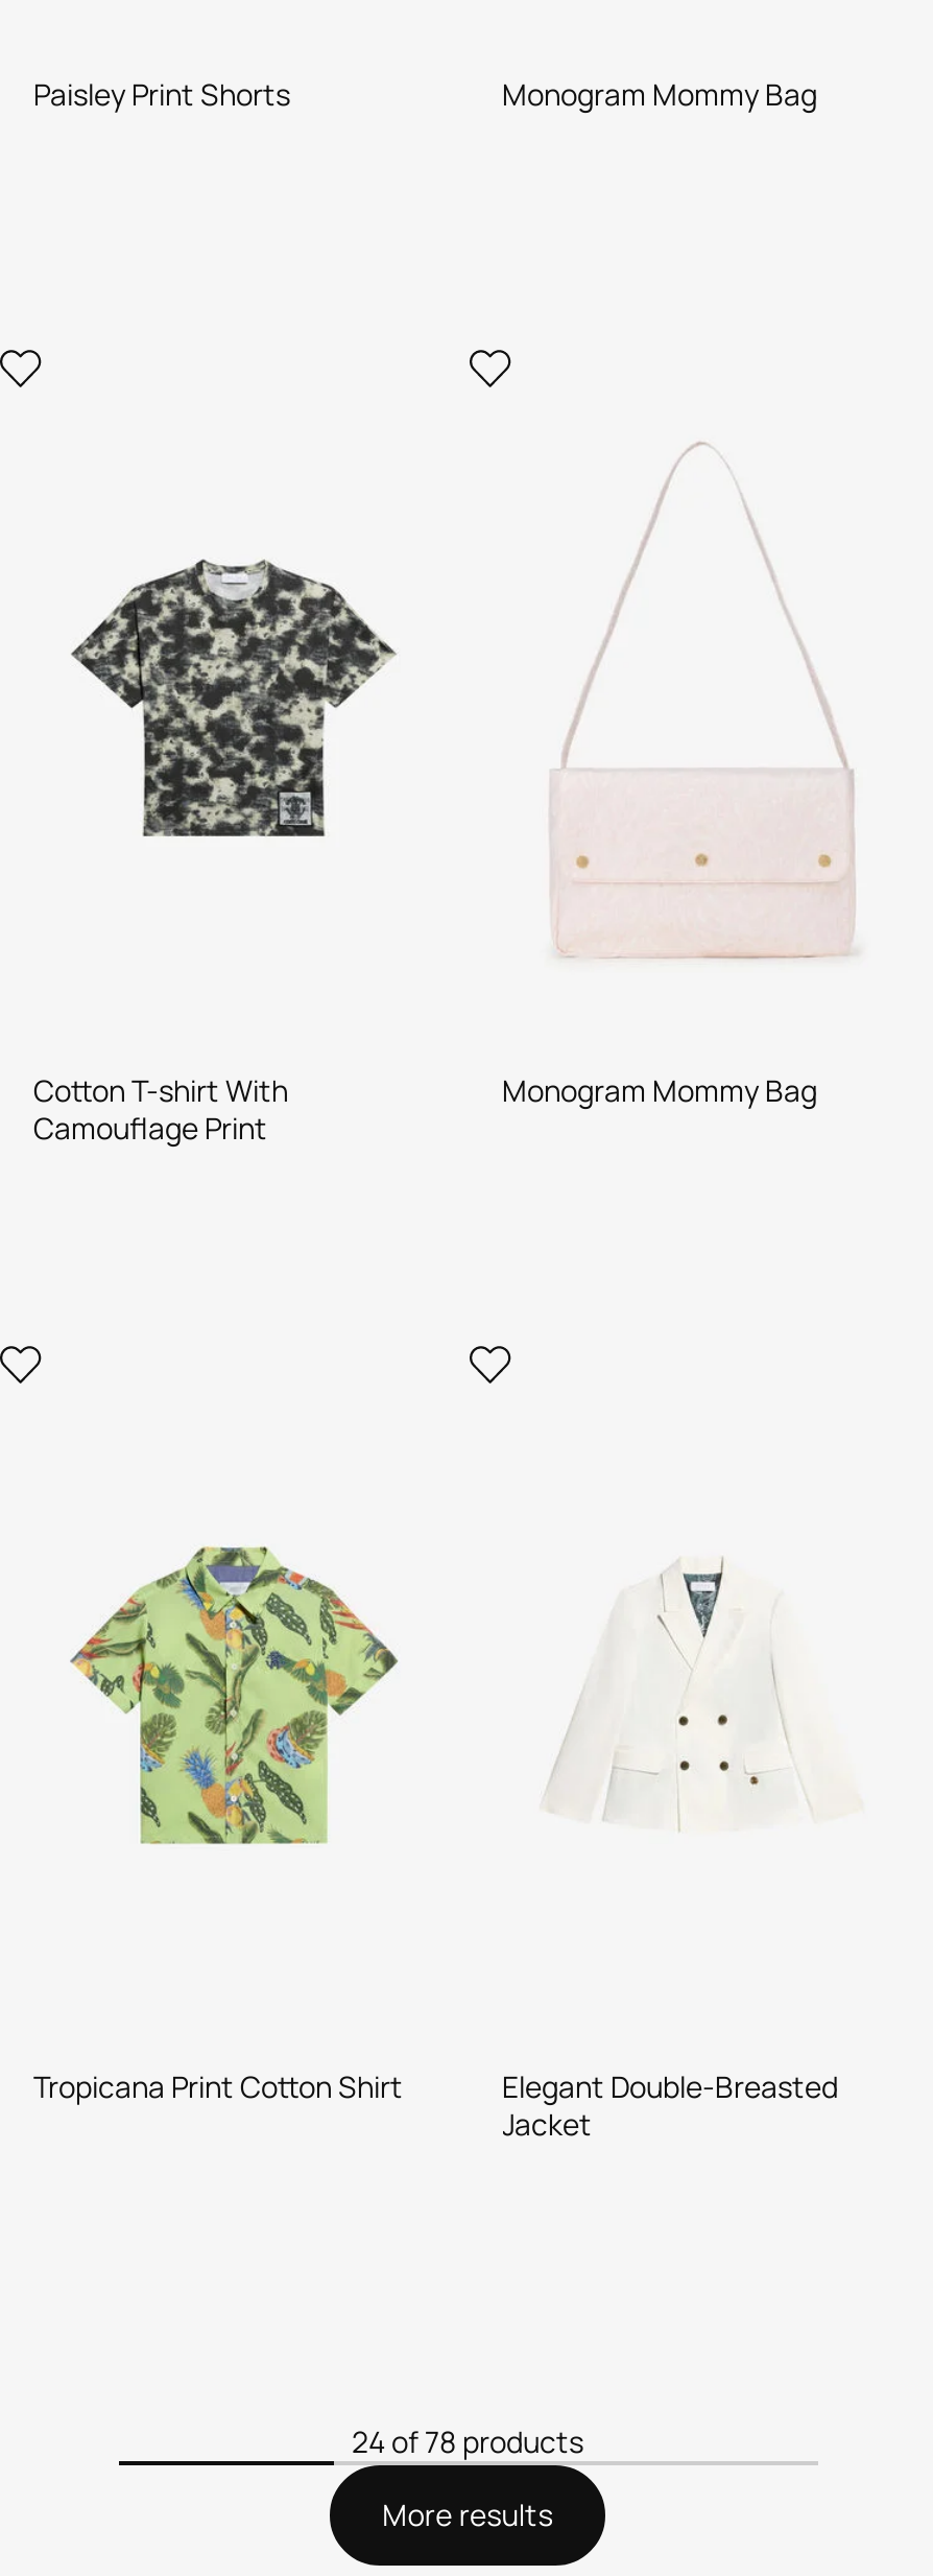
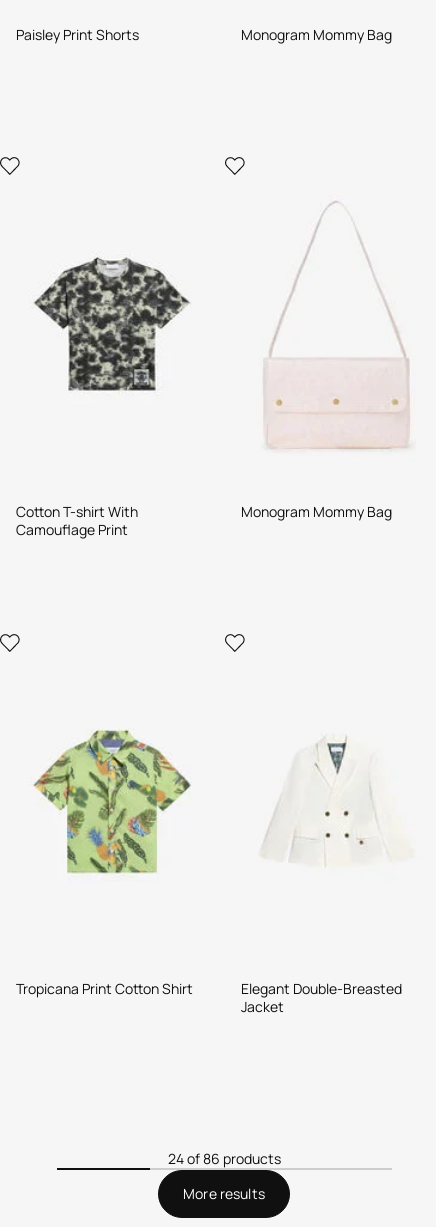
[352,2421,583,2461] 24 of 78 products -> [167,1149,280,1168] 24 of 86 products

